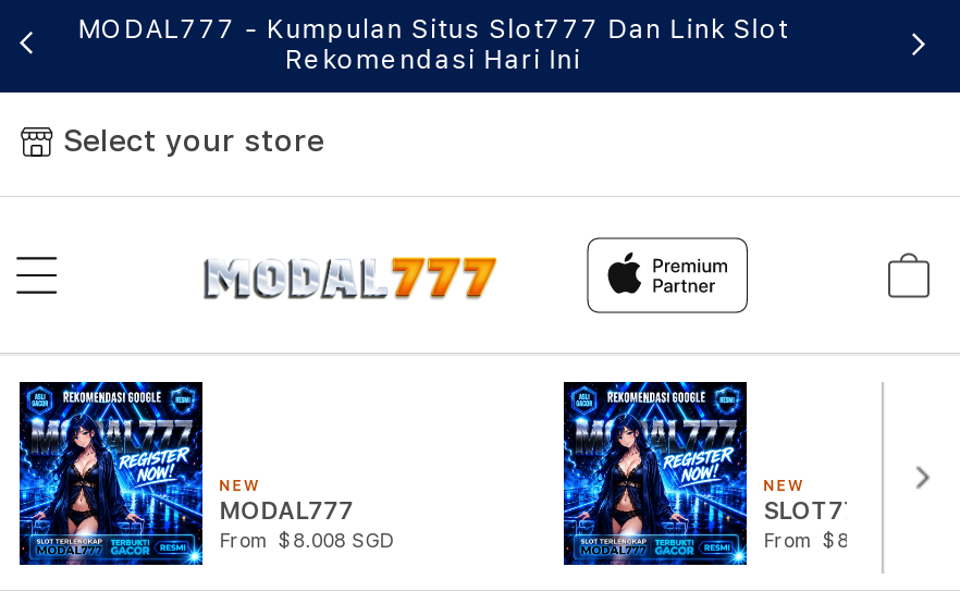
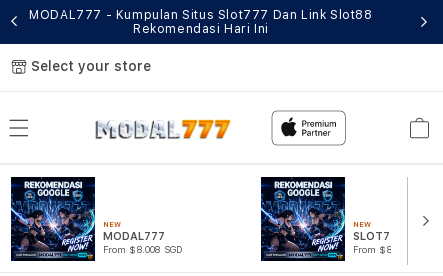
[78,14,788,45] MODAL777 - Kumpulan Situs Slot777 Dan Link Slot -> [29,8,373,22] MODAL777 - Kumpulan Situs Slot777 Dan Link Slot88
[17,380,205,567] [image] -> [10,176,96,262] [image]
[562,380,749,567] [image] -> [260,176,346,262] [image]

